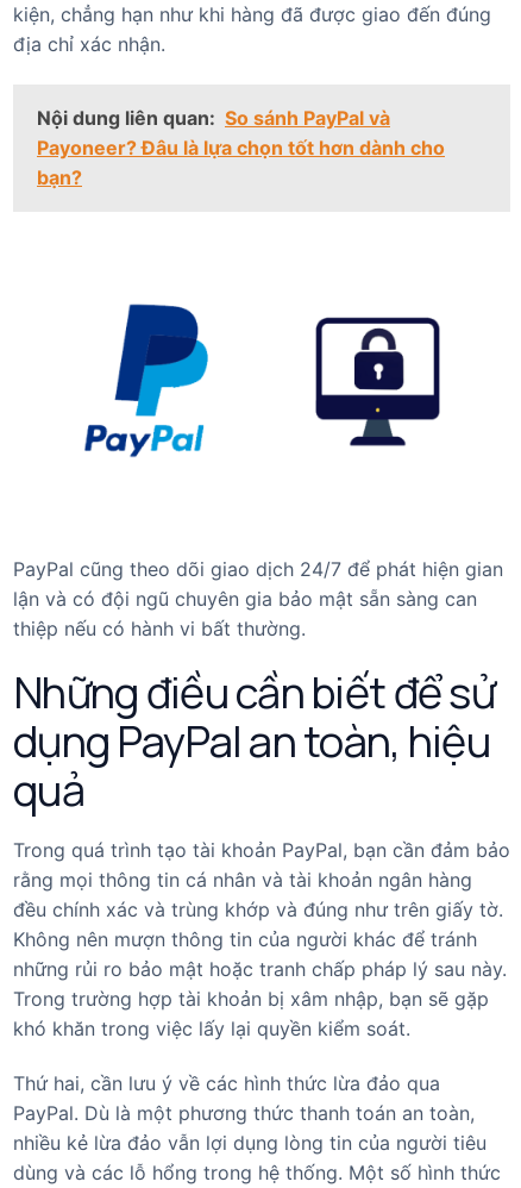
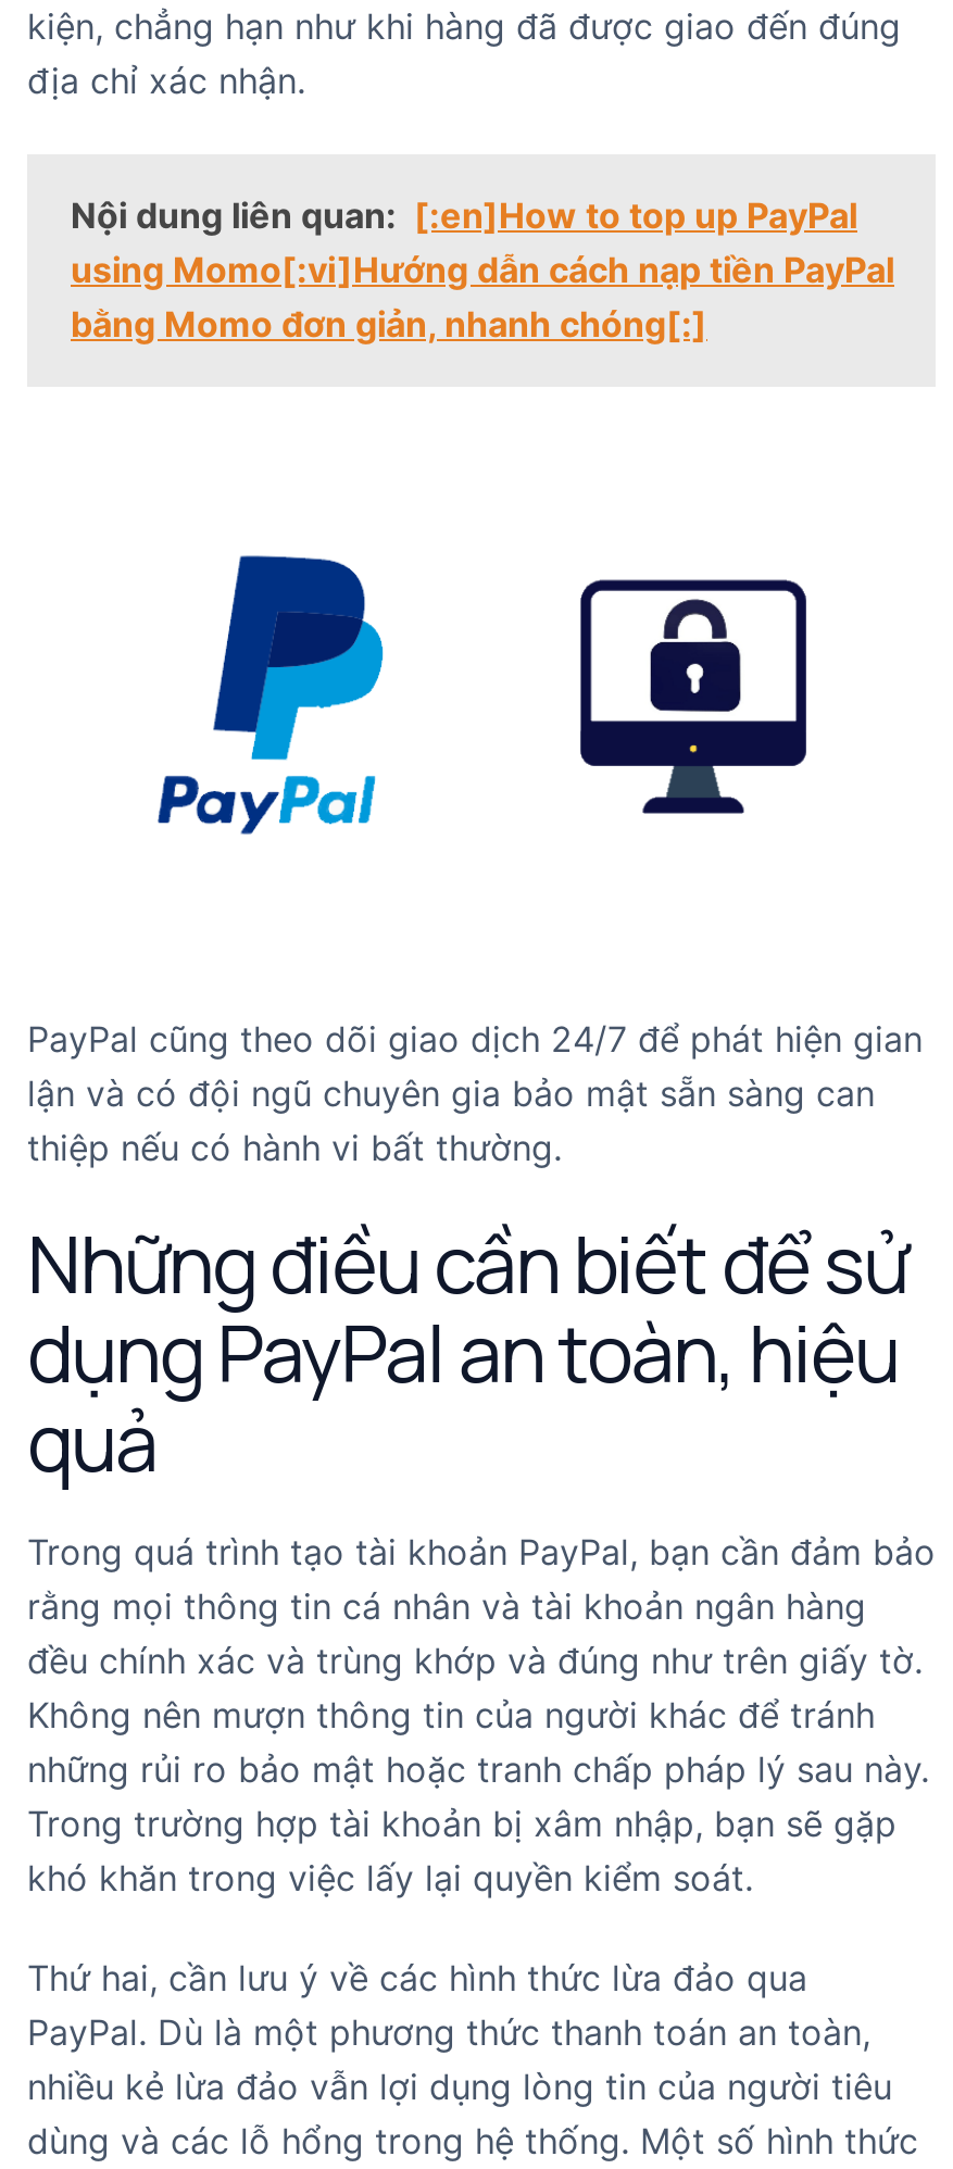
[37,106,445,189] Nội dung liên quan: So sánh PayPal và | Payoneer? Đâu là lựa chọn tốt hơn dành cho | bạn? -> [71,193,894,346] Nội dung liên quan: [:en]How to top up PayPal | using Momo[:vi]Hướng dẫn cách nạp tiền PayPal | bằng Momo đơn giản, nhanh chóng[:]

